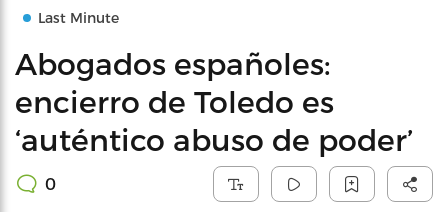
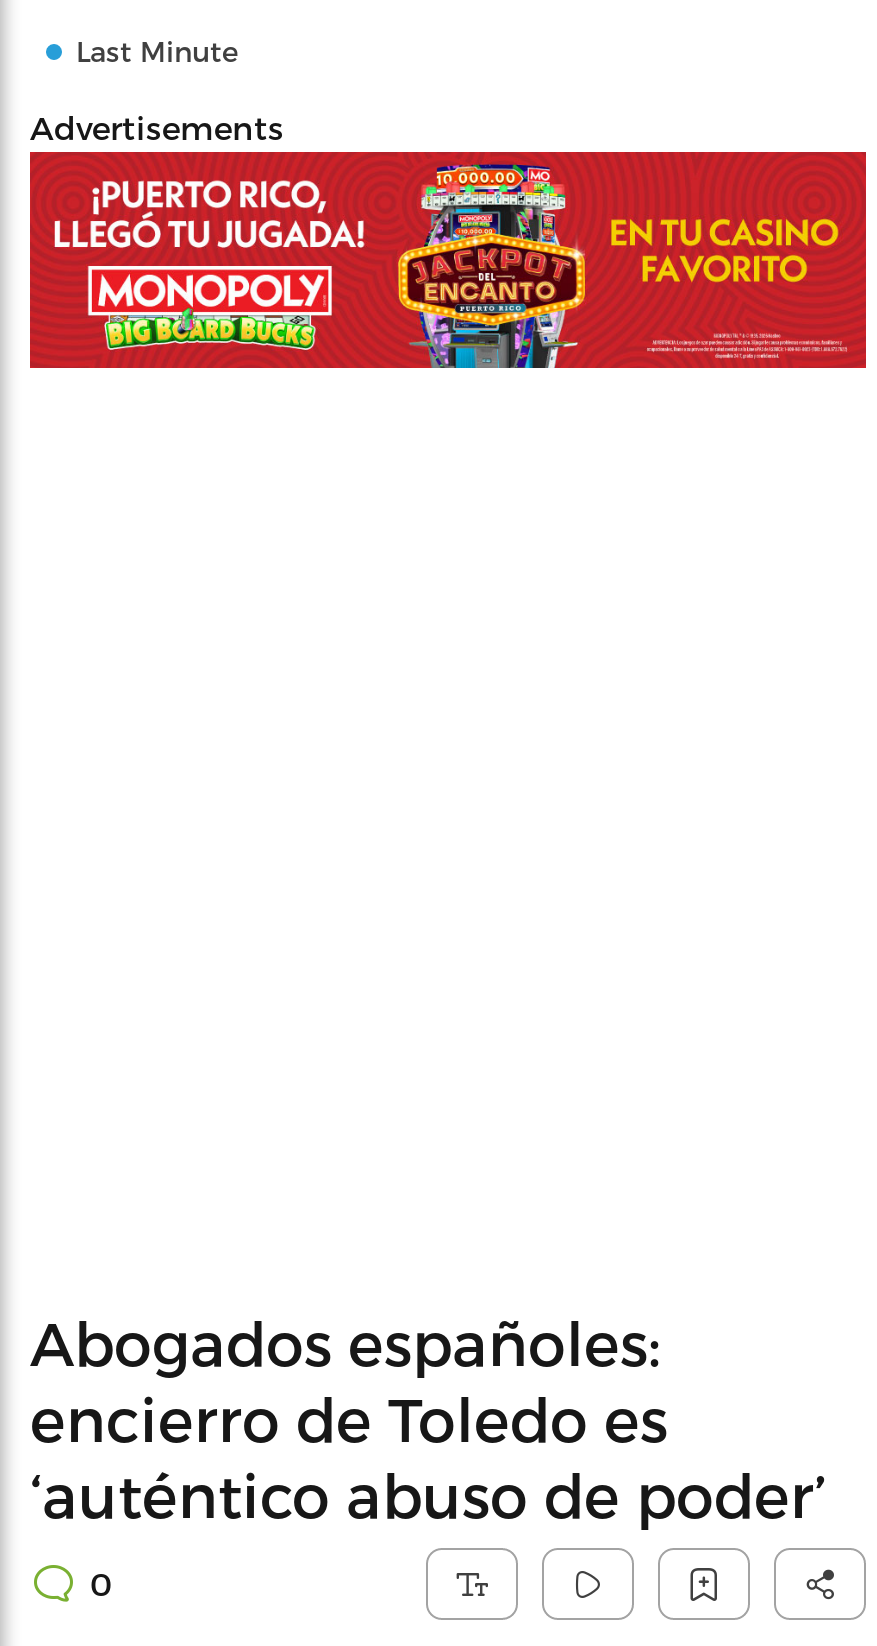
none -> [28,150,868,370] [image]
none -> [30,108,284,146] Advertisements

